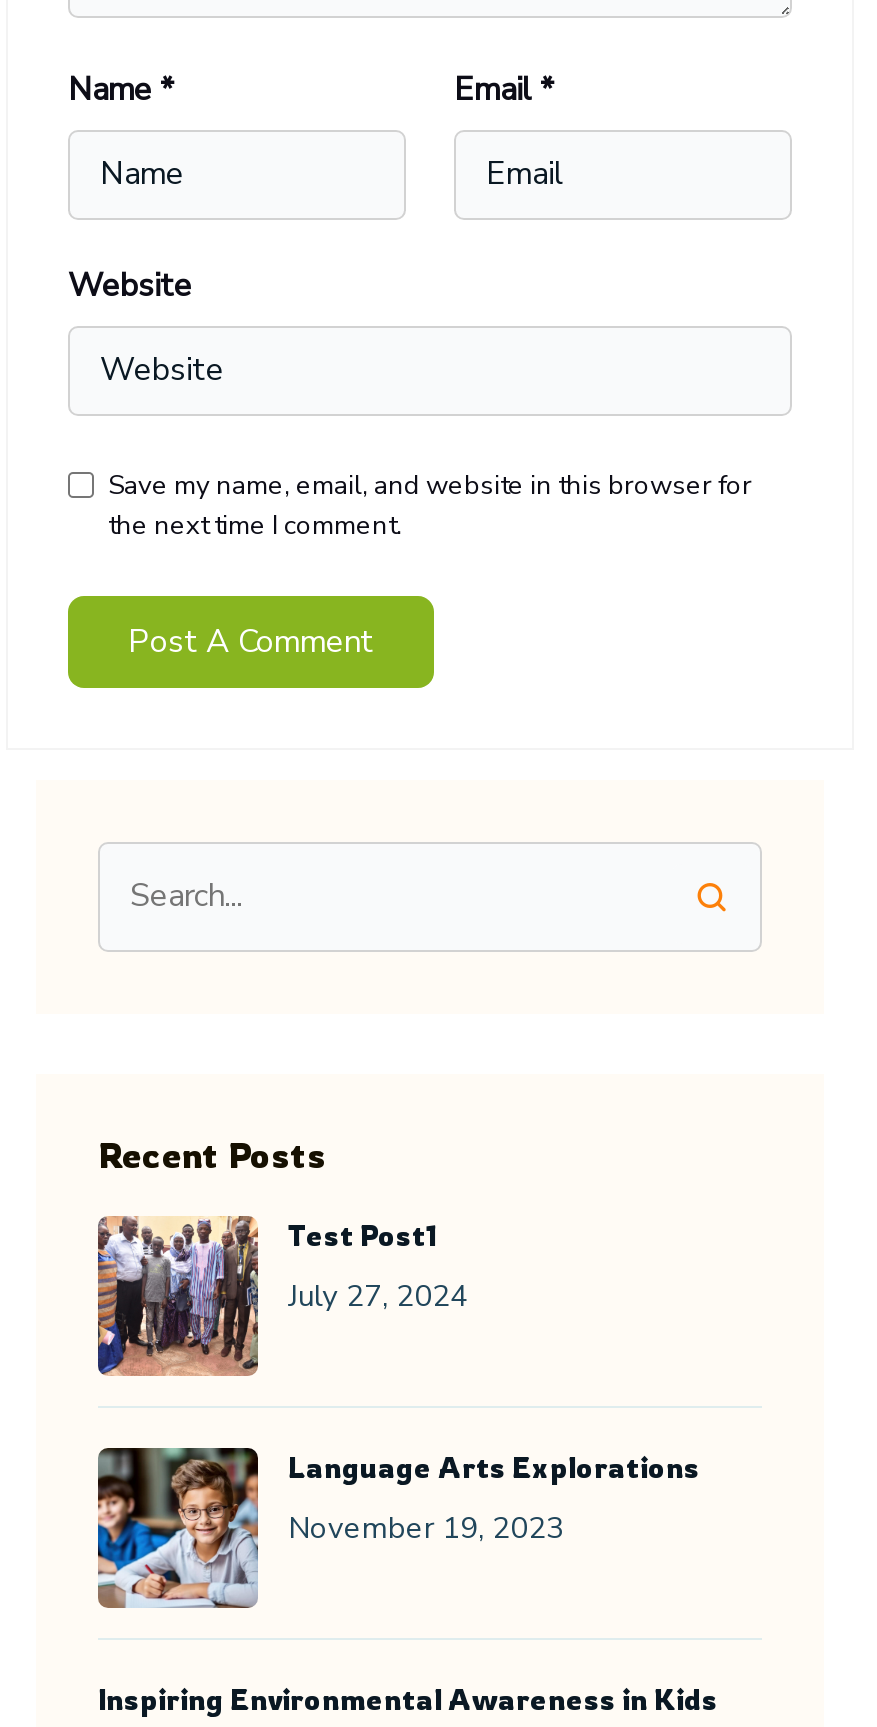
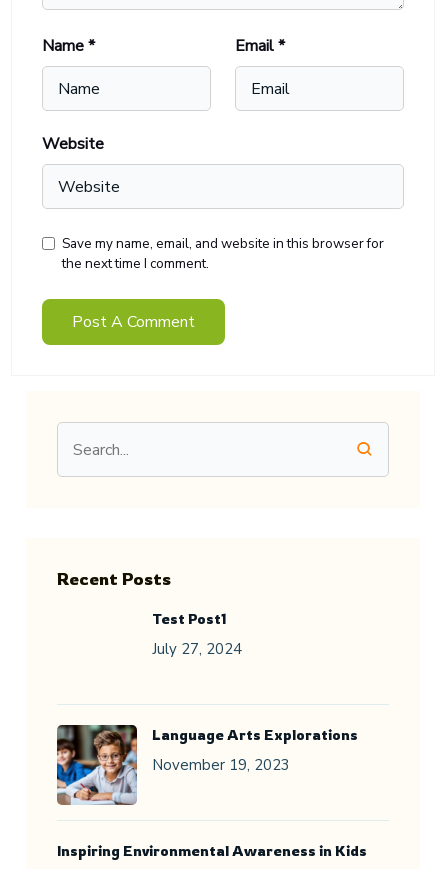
[96,1213,260,1377] [image] -> none

